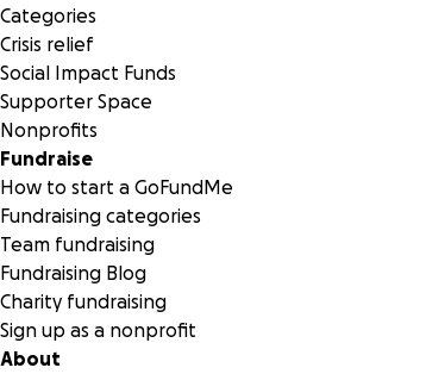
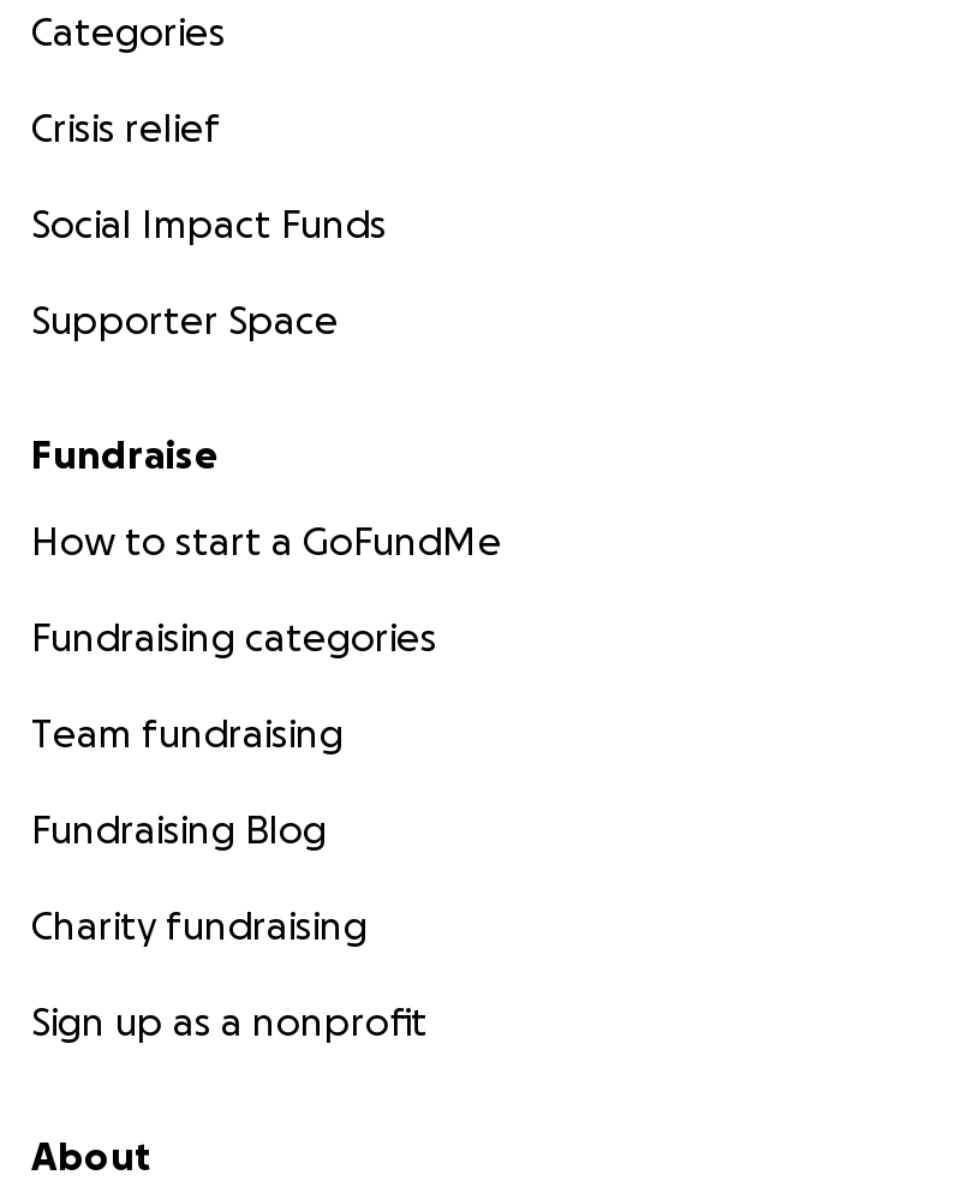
[0,119,98,141] Nonprofits -> none

